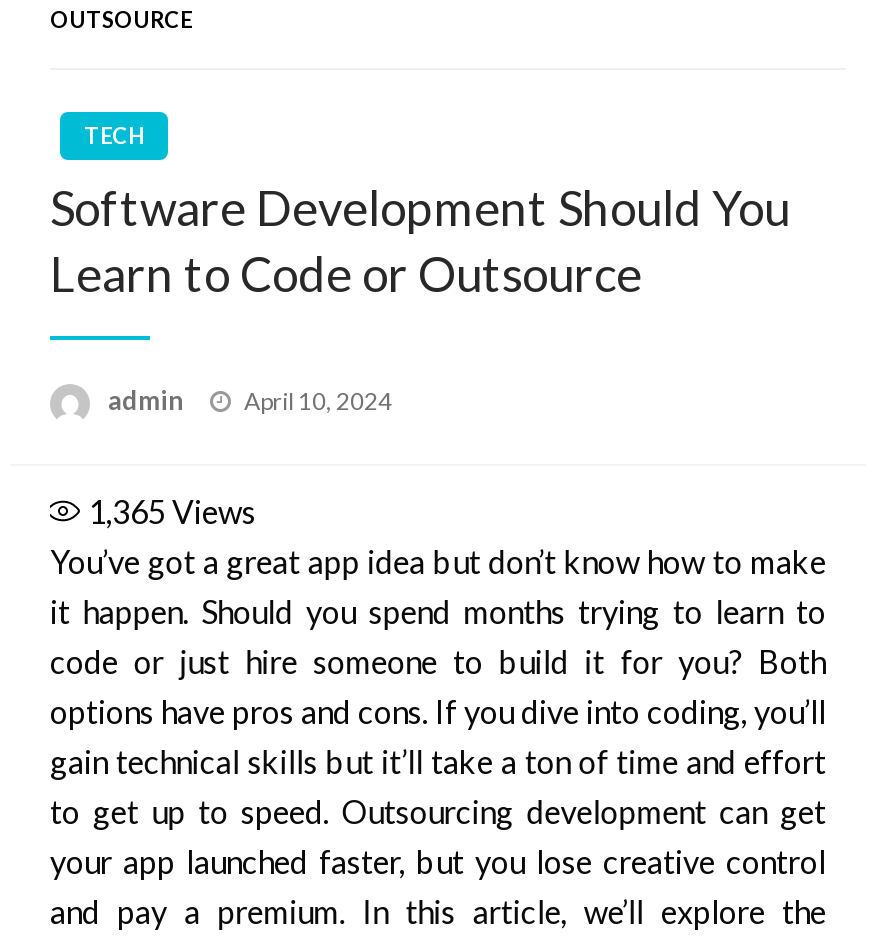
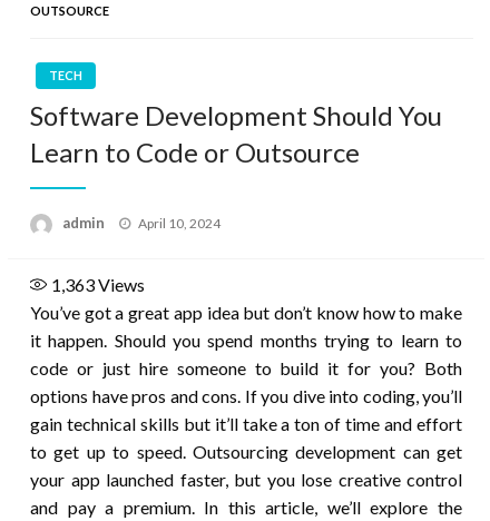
[88,491,256,529] 1,365 Views -> [51,273,145,295] 1,363 Views

